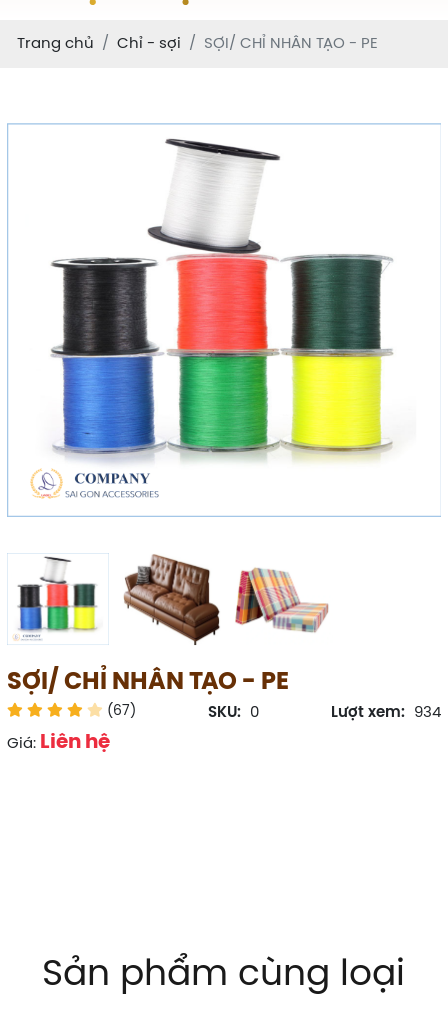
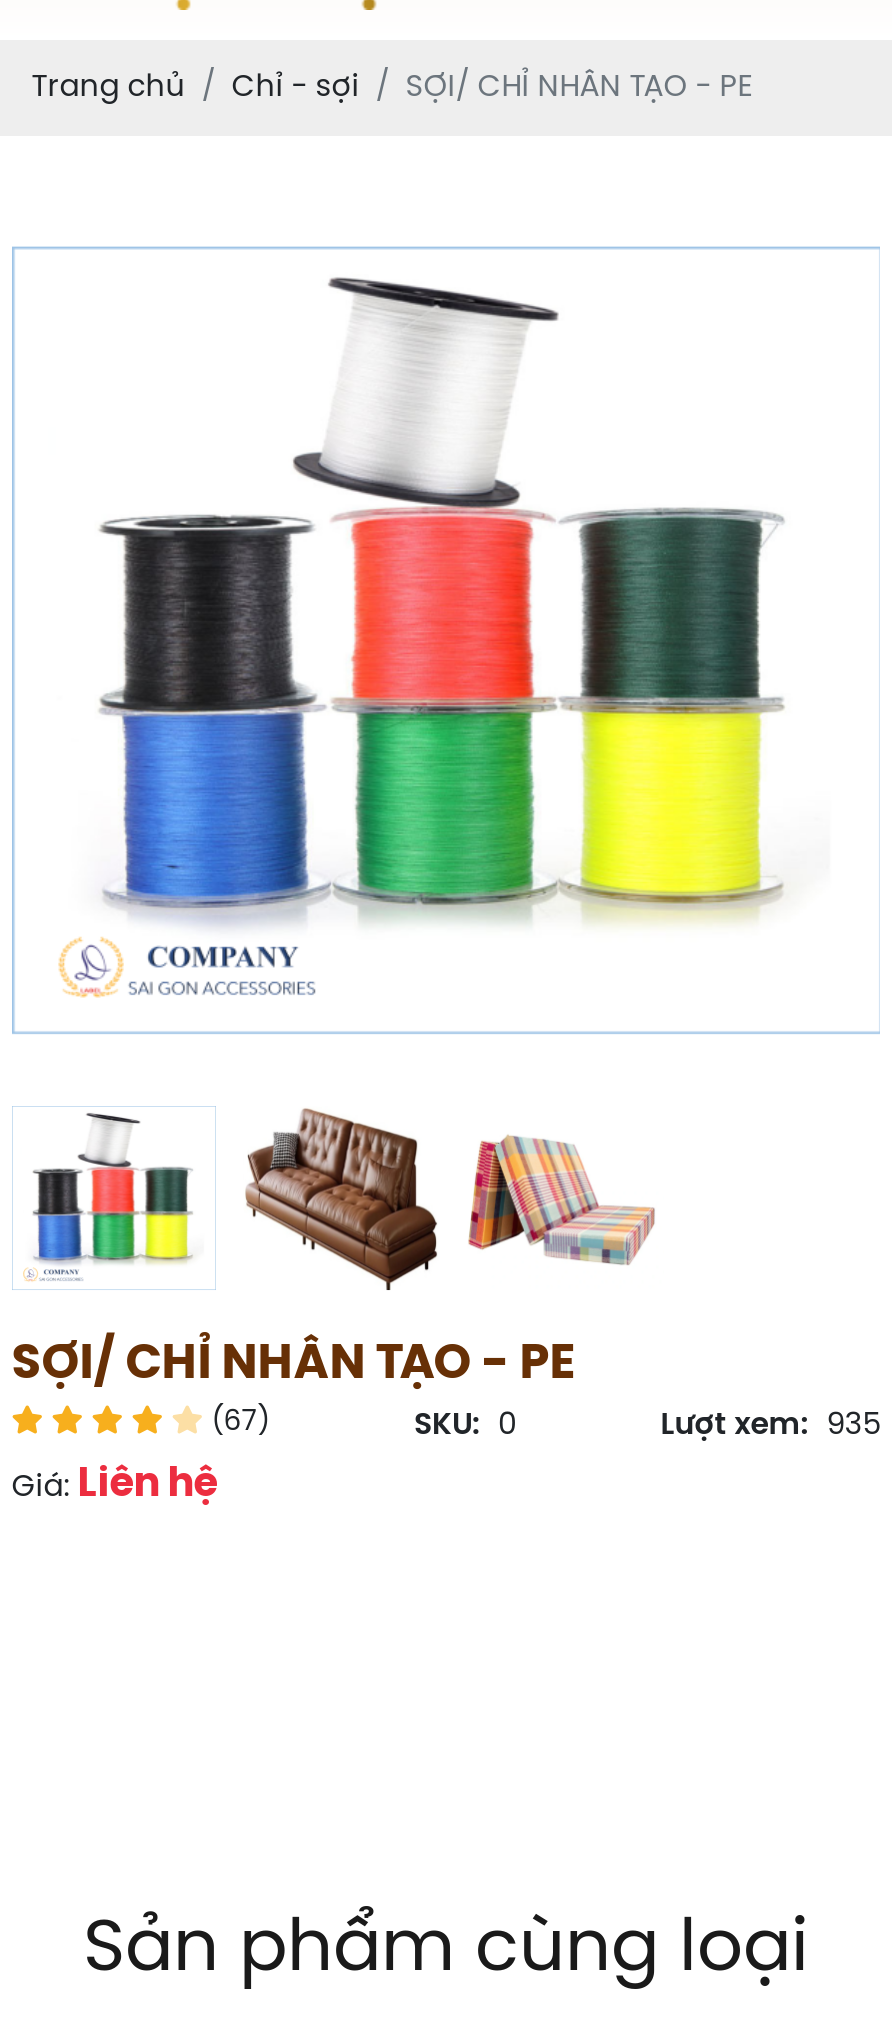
[331,705,441,721] Lượt xem: 934 -> [660,1410,880,1442] Lượt xem: 935

